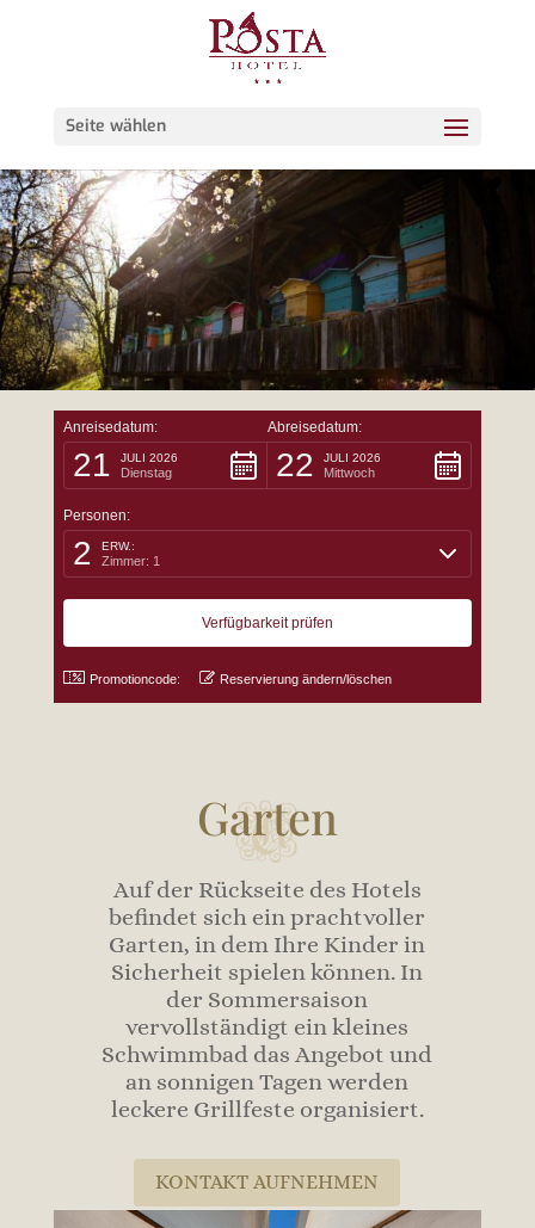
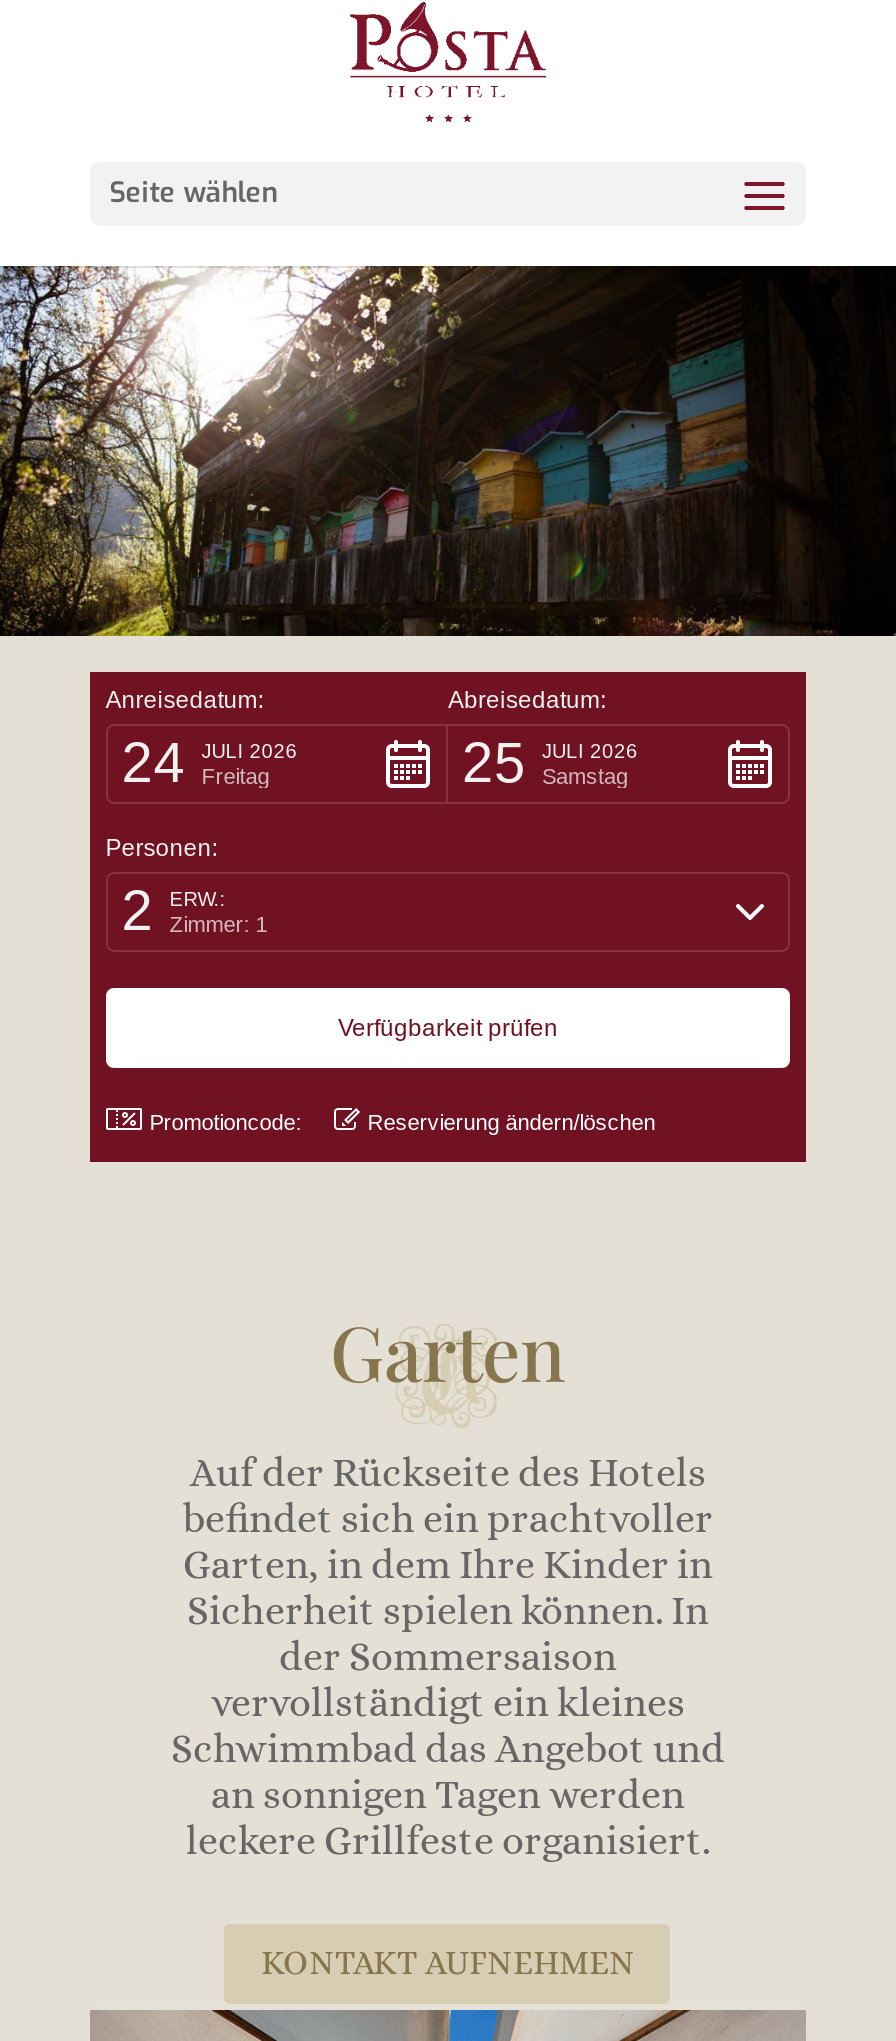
[73,447,111,484] 21 -> [122,731,186,793] 24
[276,447,314,484] 22 -> [462,731,526,793] 25
[120,466,172,480] Dienstag -> [202,763,270,787] Freitag
[324,466,375,480] Mittwoch -> [542,763,628,787] Samstag

